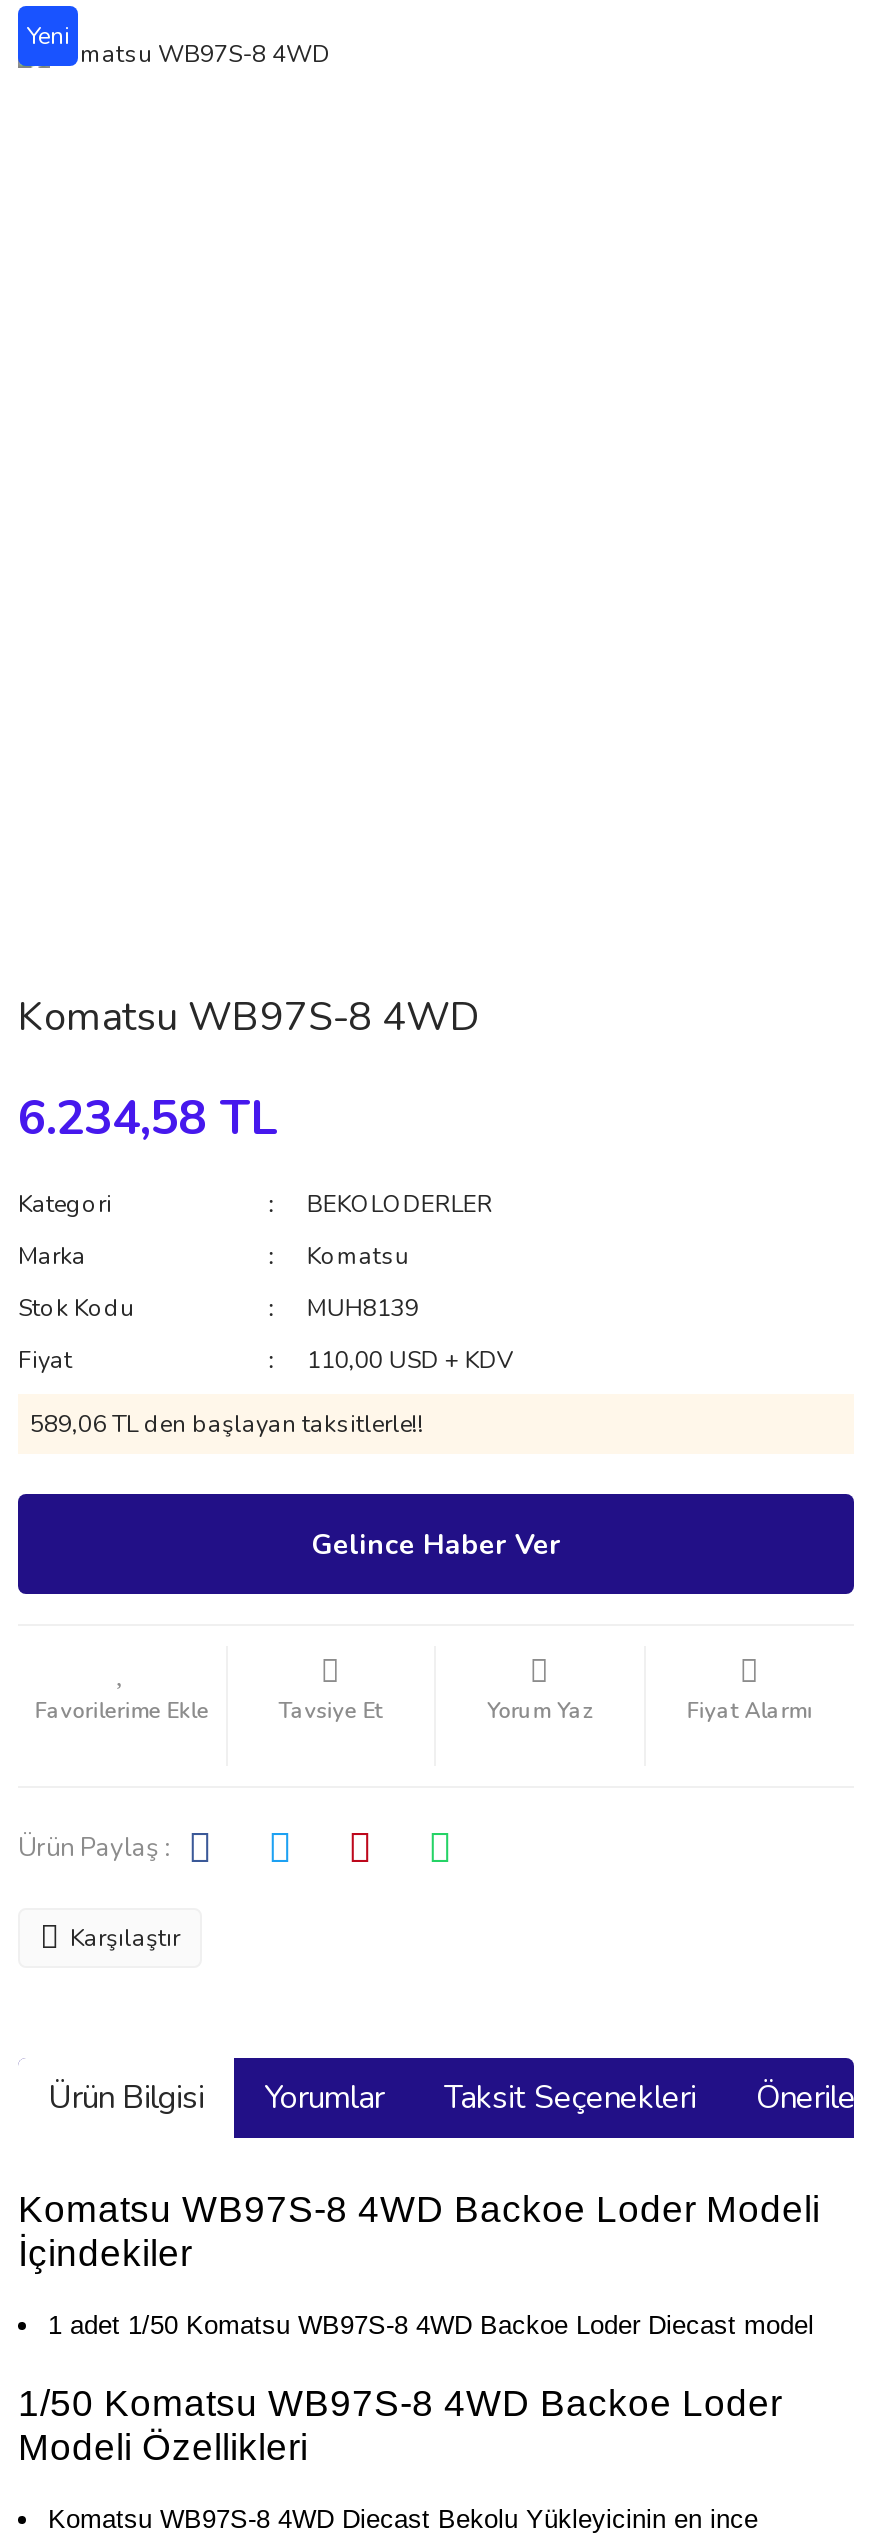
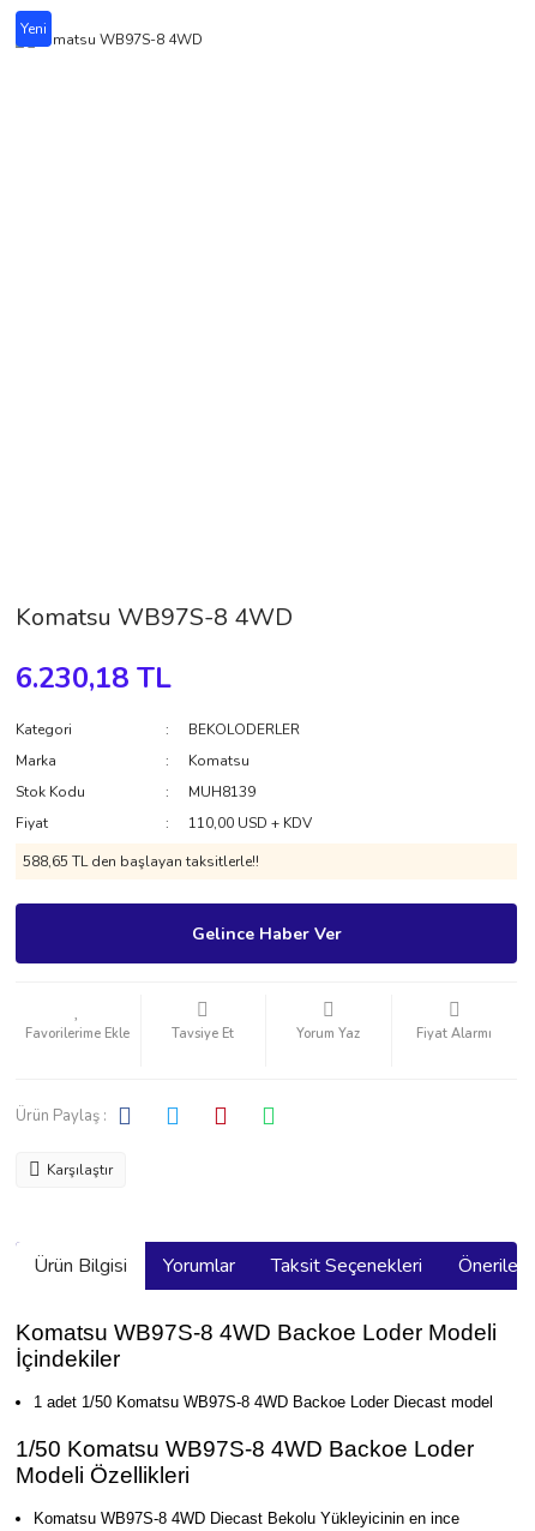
[18,1086,278,1150] 6.234,58 TL -> [16,659,172,697] 6.230,18 TL
[30,1408,424,1440] 589,06 TL den başlayan taksitlerle!! -> [23,852,259,871] 588,65 TL den başlayan taksitlerle!!

